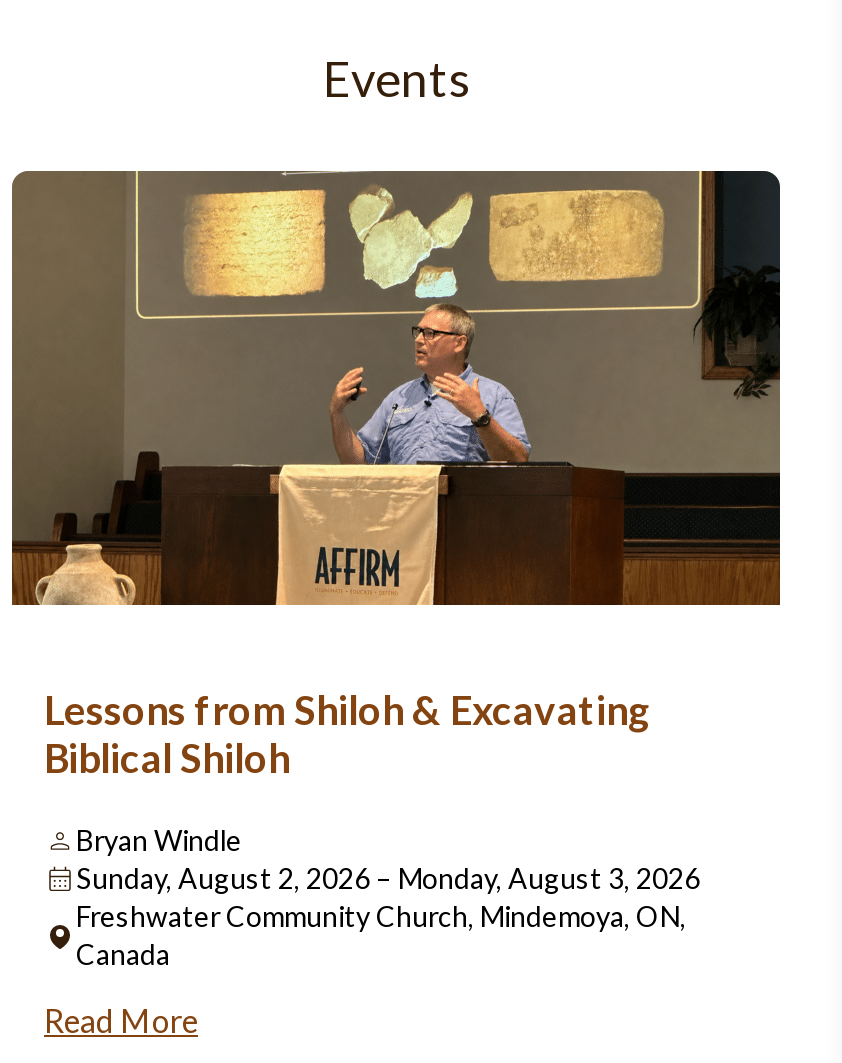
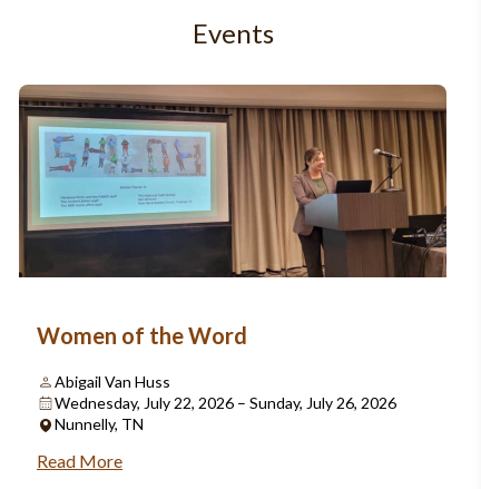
[12,169,782,782] [image] | Lessons from Shiloh & Excavating | Biblical Shiloh -> [19,84,448,349] [image] | Women of the Word
[76,824,700,972] Bryan Windle | Sunday, August 2, 2026 – Monday, August 3, 2026 | Freshwater Community Church, Mindemoya, ON, | Canada -> [55,372,396,434] Abigail Van Huss | Wednesday, July 22, 2026 – Sunday, July 26, 2026 | Nunnelly, TN

